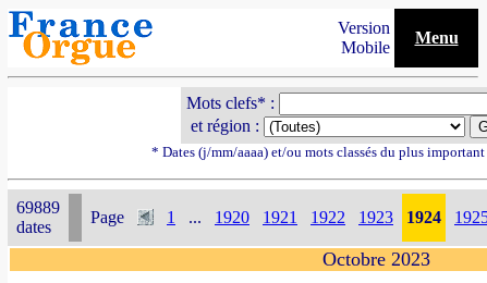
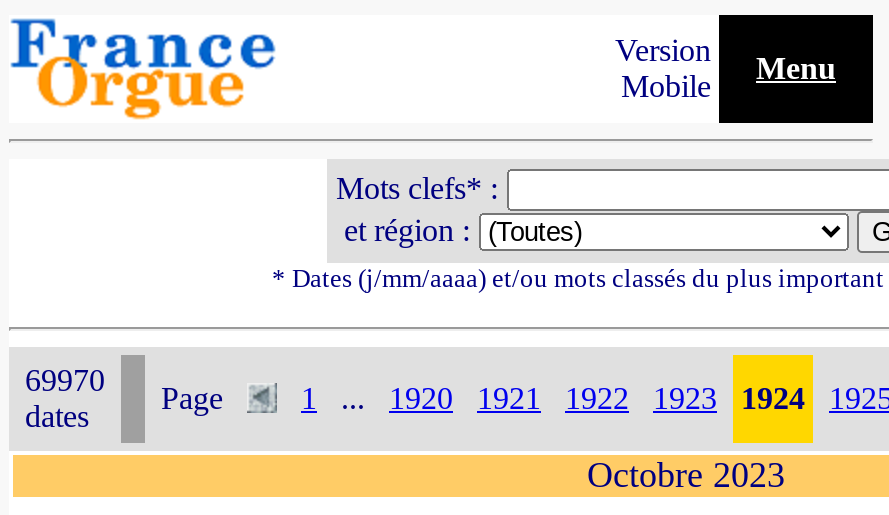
[16,198,60,217] 69889 -> [25,363,105,397] 69970

